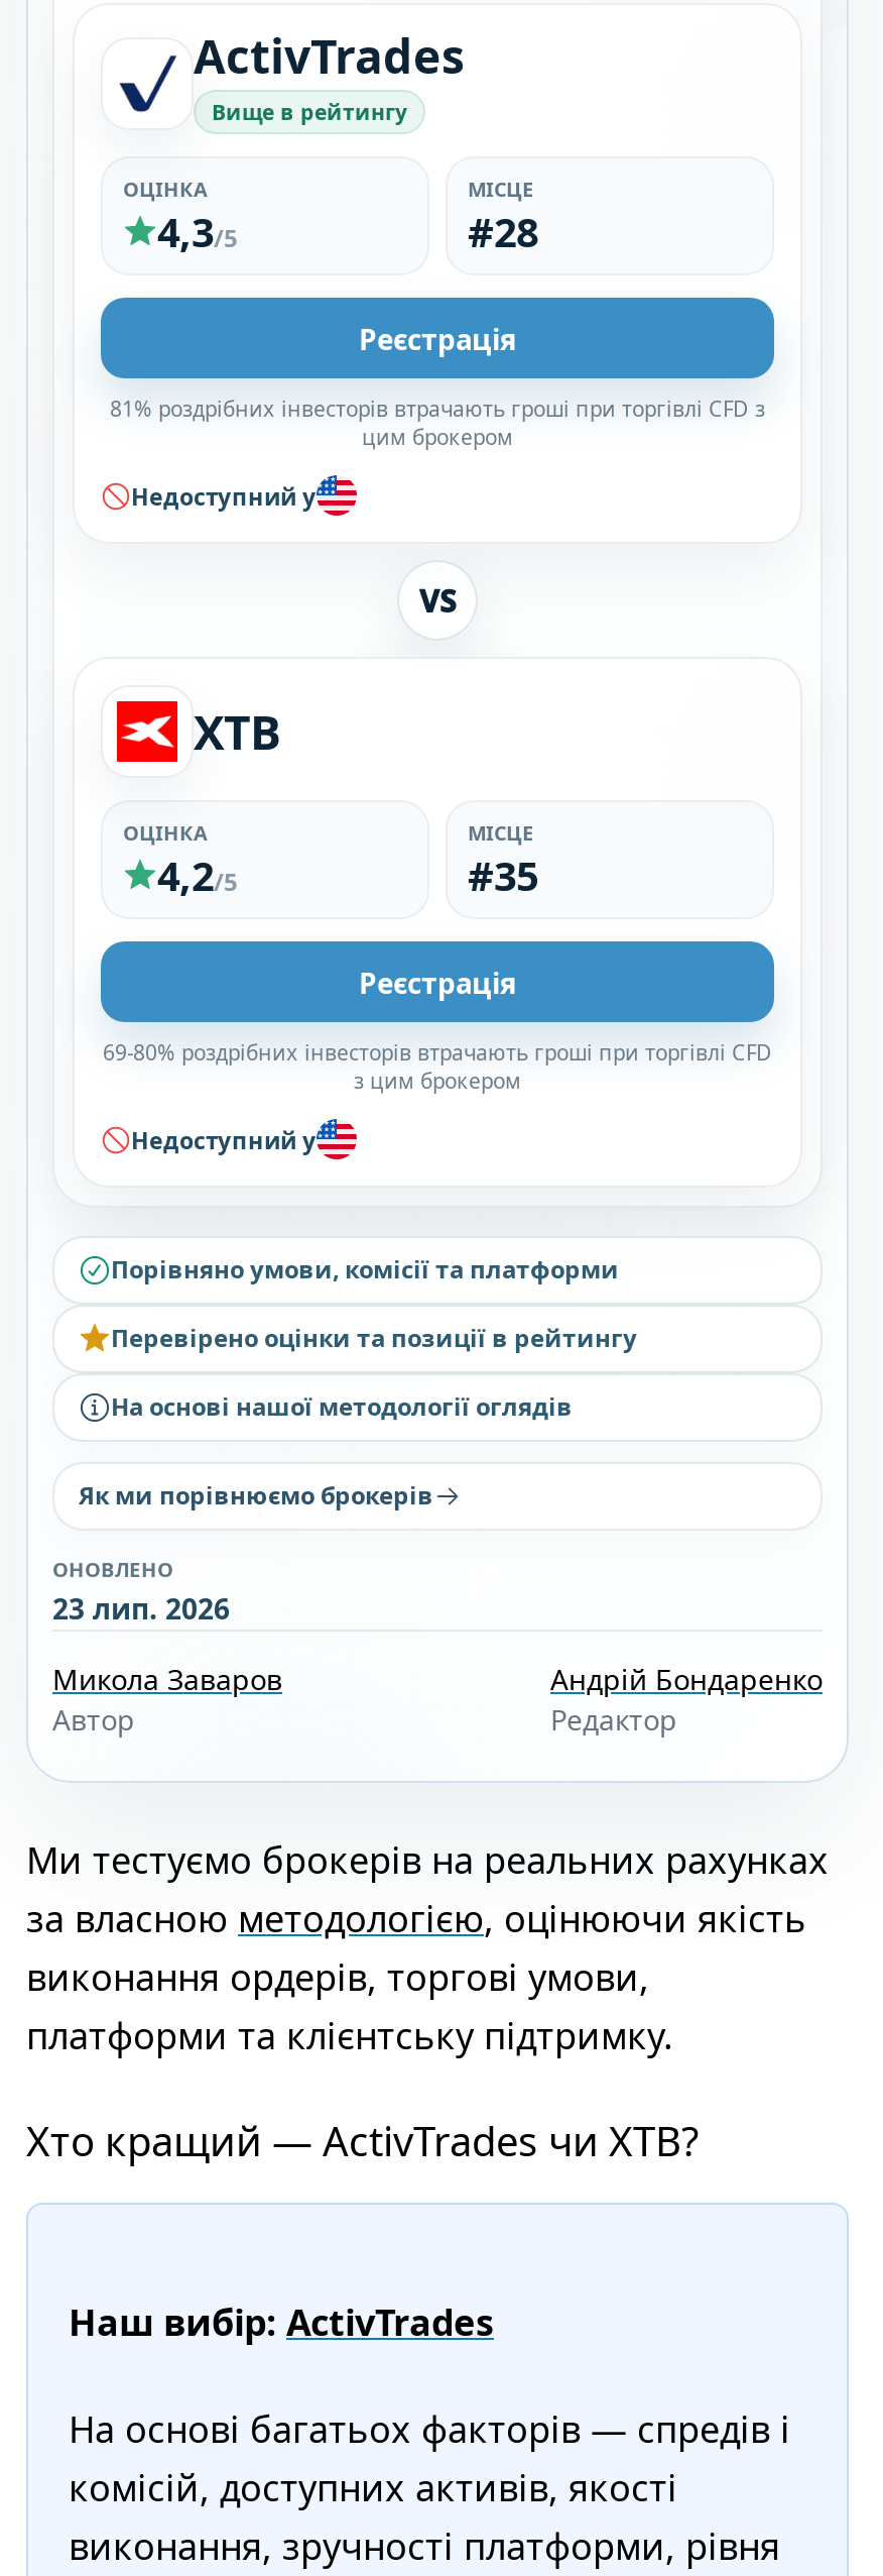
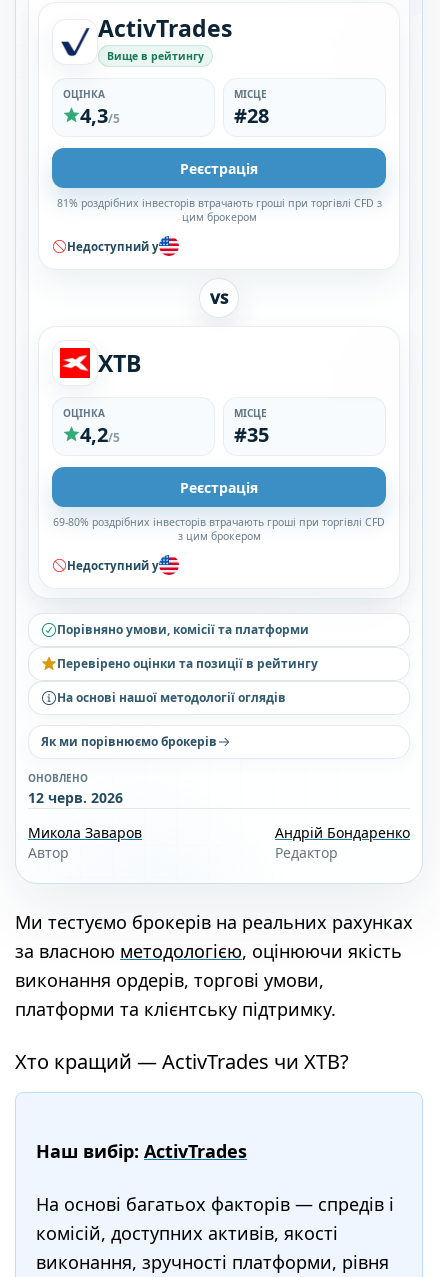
[52,1589,230,1628] 23 лип. 2026 -> [28,788,123,807] 12 черв. 2026

